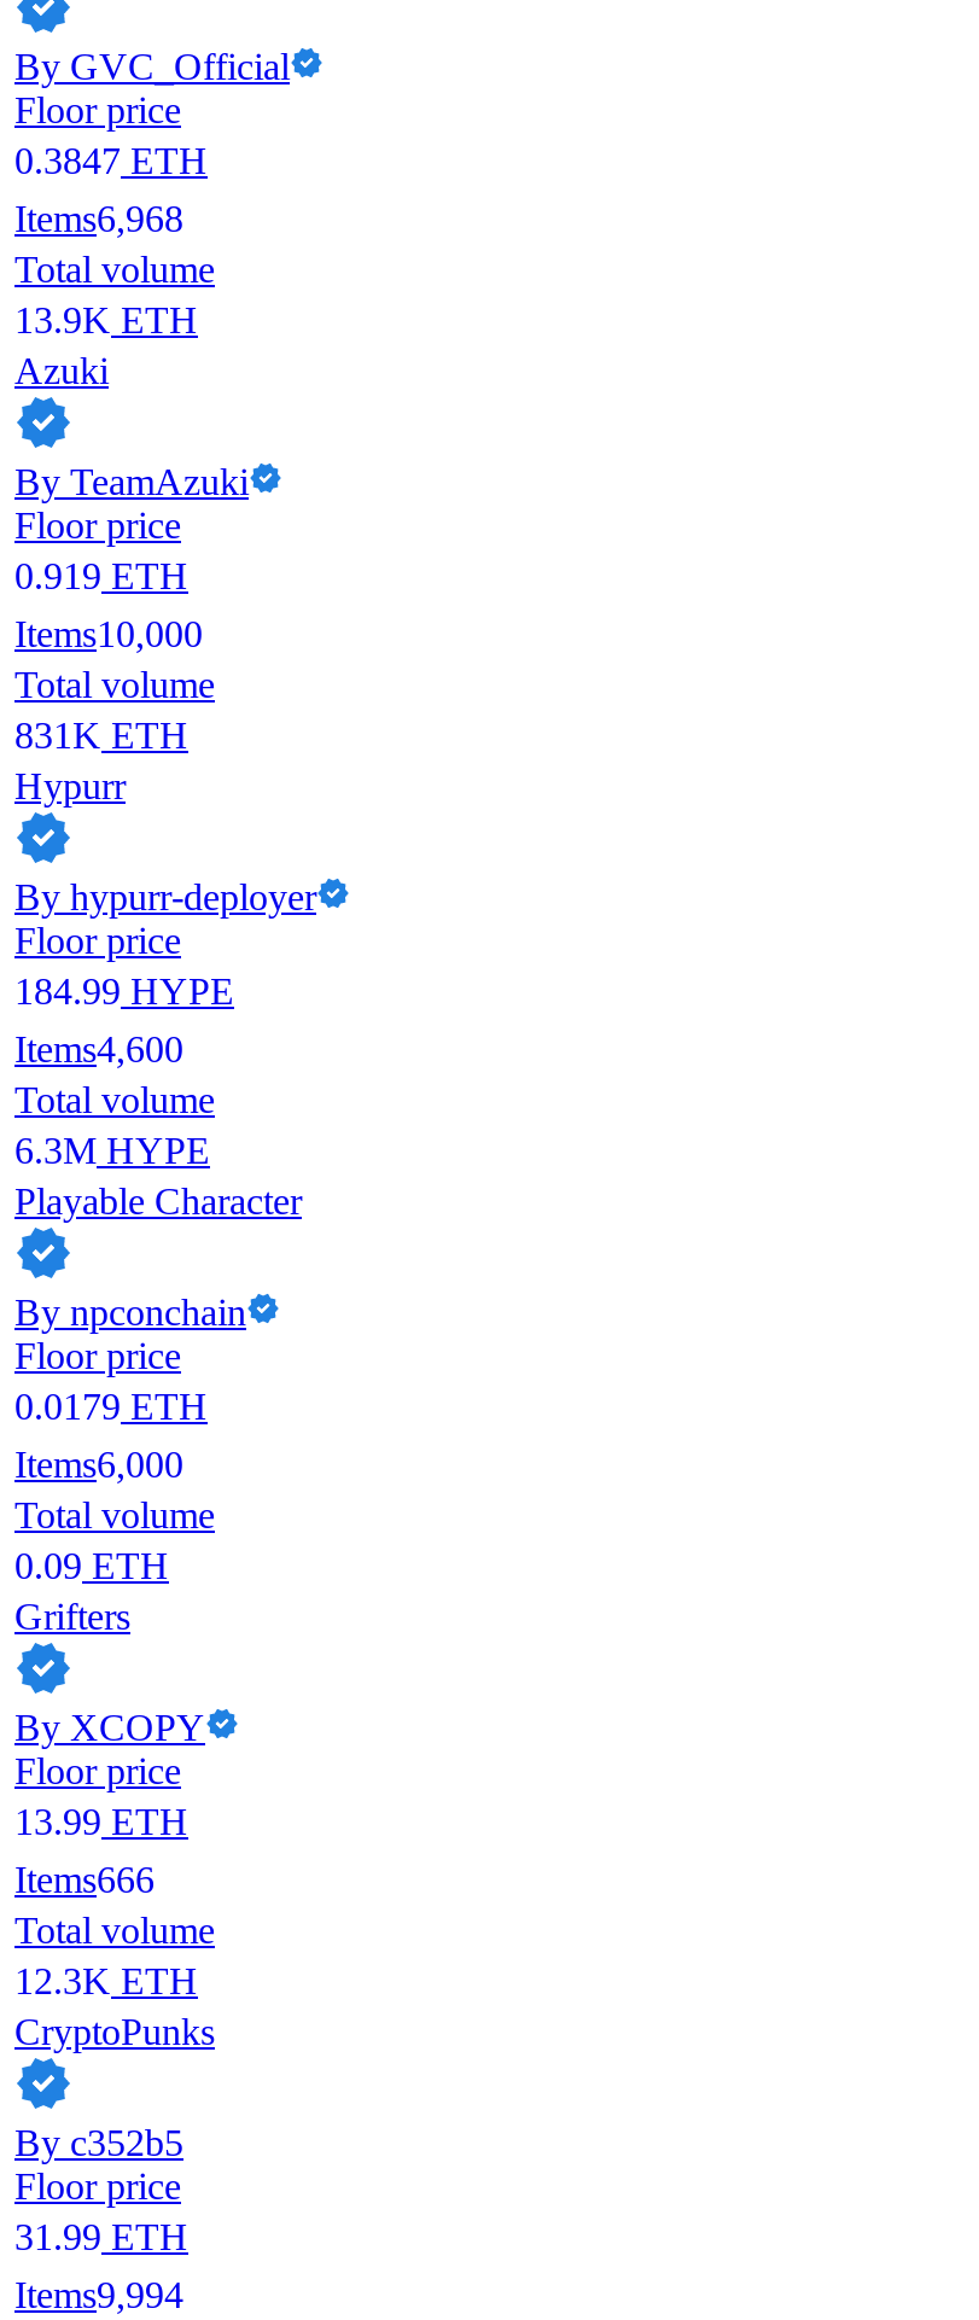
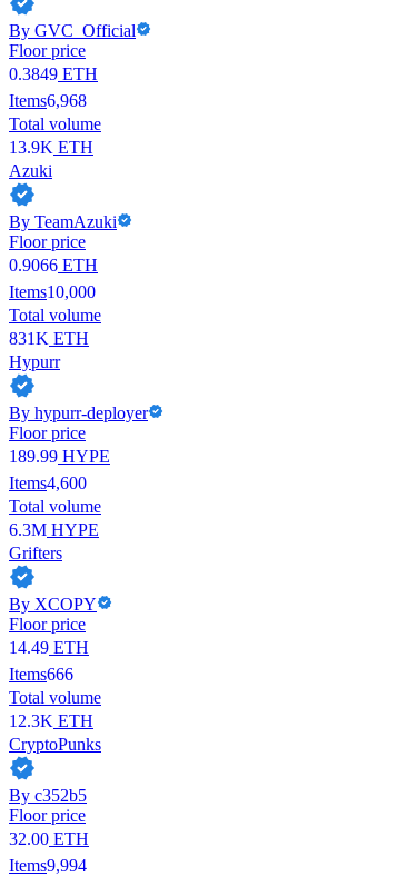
[14,140,208,181] 0.3847 ETH -> [9,64,98,83] 0.3849 ETH
[14,555,188,596] 0.919 ETH -> [9,256,98,275] 0.9066 ETH
[14,970,234,1012] 184.99 HYPE -> [9,447,110,466] 189.99 HYPE
[14,1181,302,1586] Playable Character | By npconchain | Floor price | 0.0179 ETH | Items6,000 | Total volume | 0.09 ETH -> none
[14,1801,188,1842] 13.99 ETH -> [9,638,89,657] 14.49 ETH
[14,2216,188,2257] 31.99 ETH -> [9,829,89,848] 32.00 ETH

